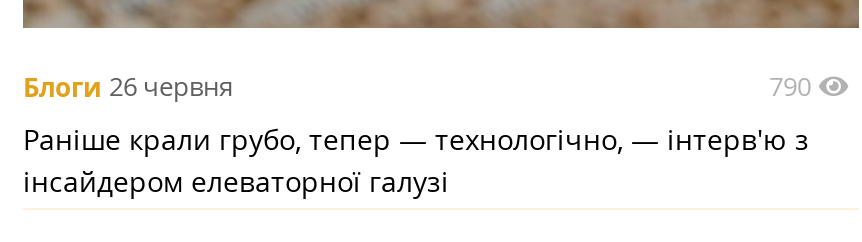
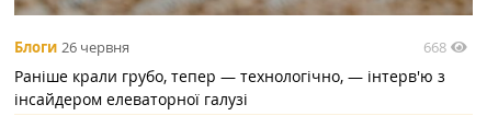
[769,67,811,103] 790 -> [423,37,446,57] 668

